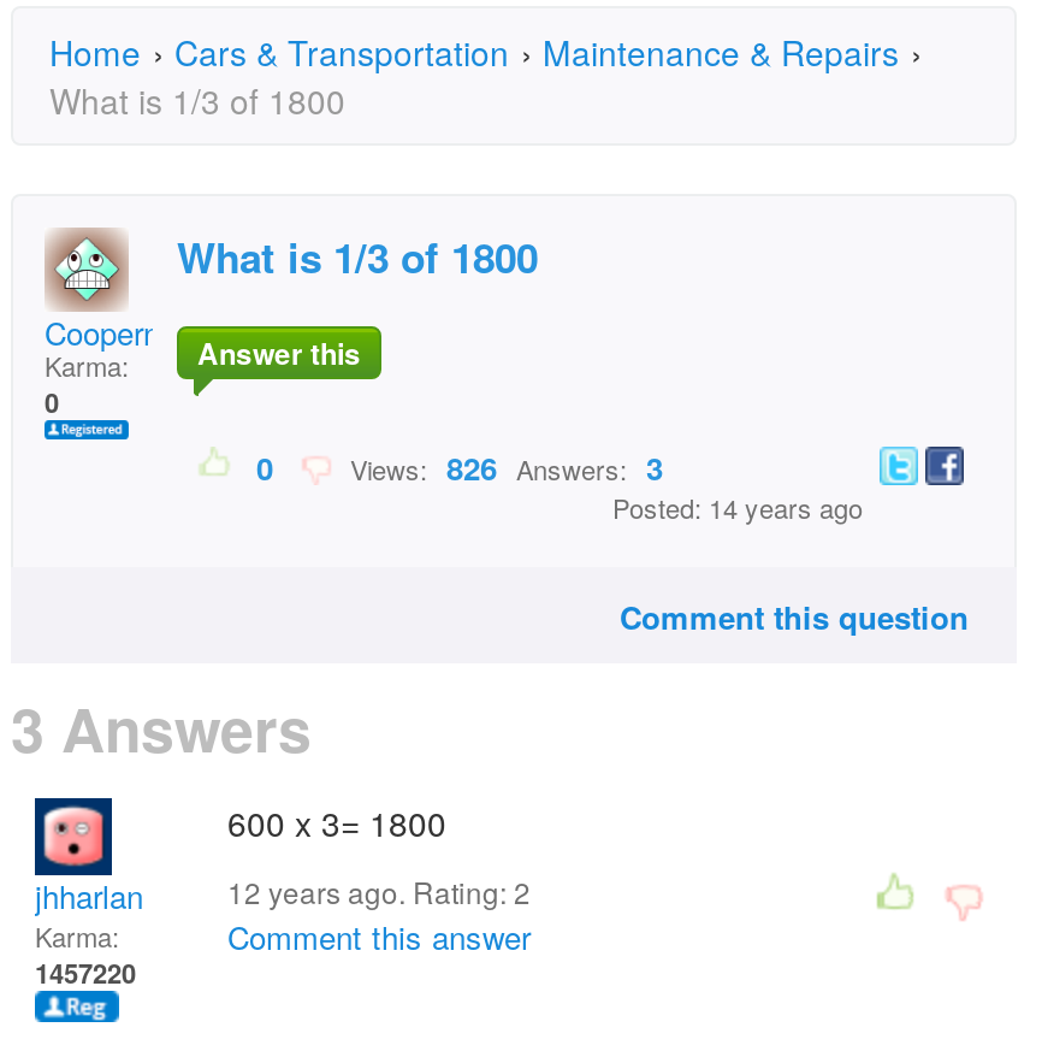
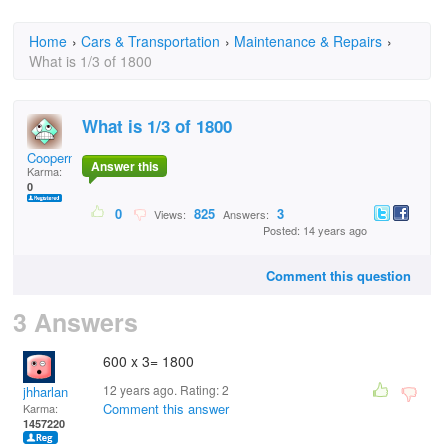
[336,444,663,490] Views: 826 Answers: 3 -> [148,204,284,223] Views: 825 Answers: 3

